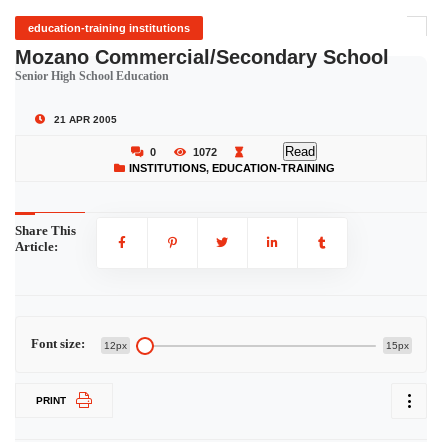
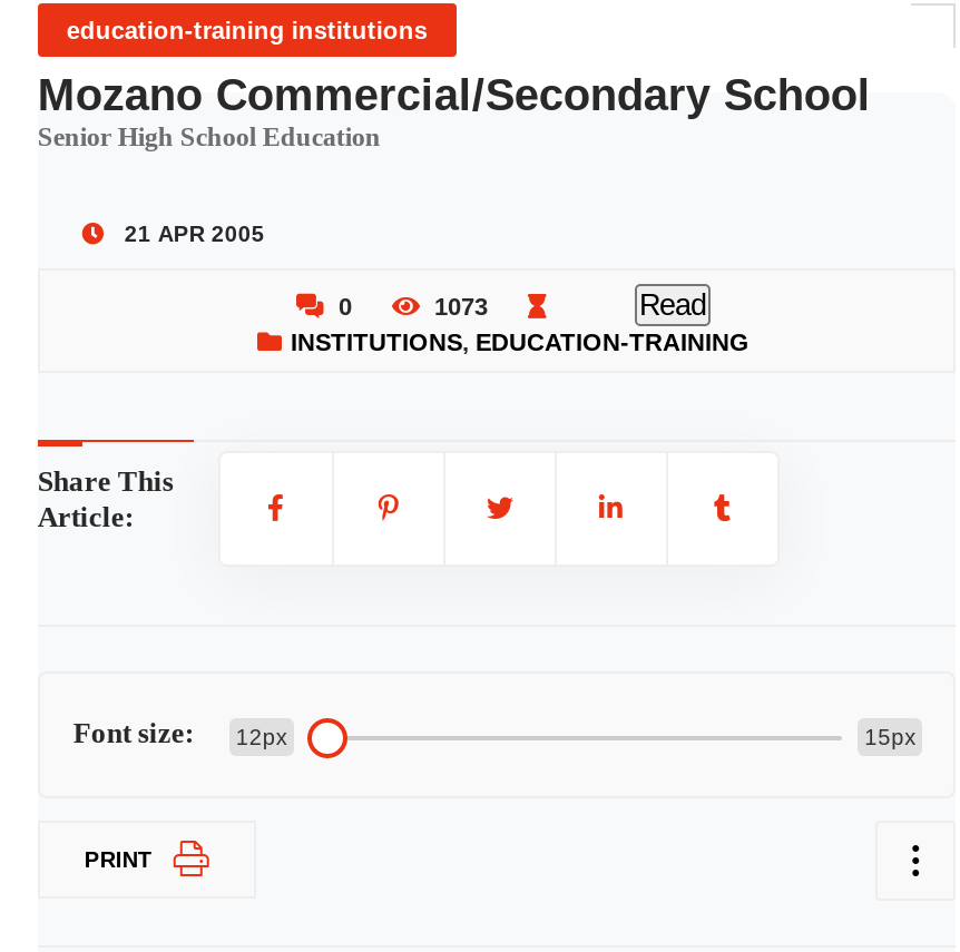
[190,146,217,158] 1072 -> [428,293,488,320] 1073

